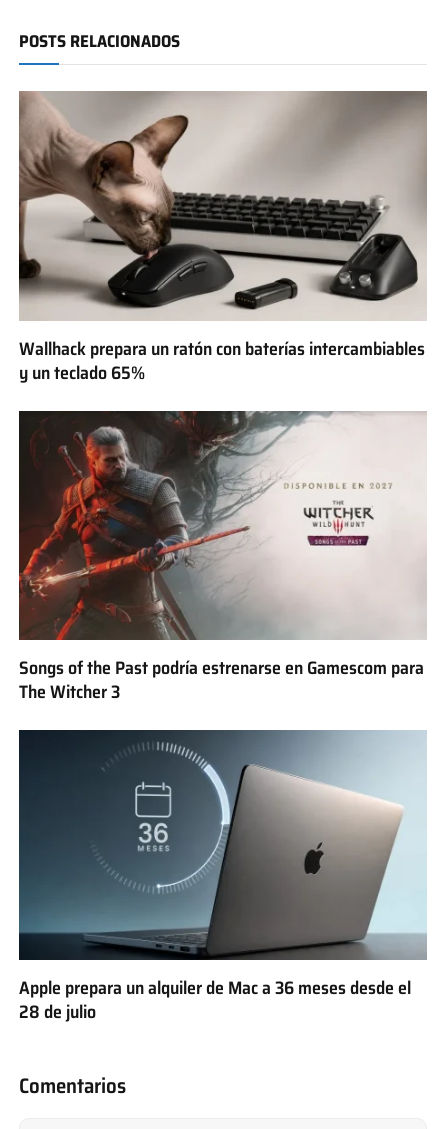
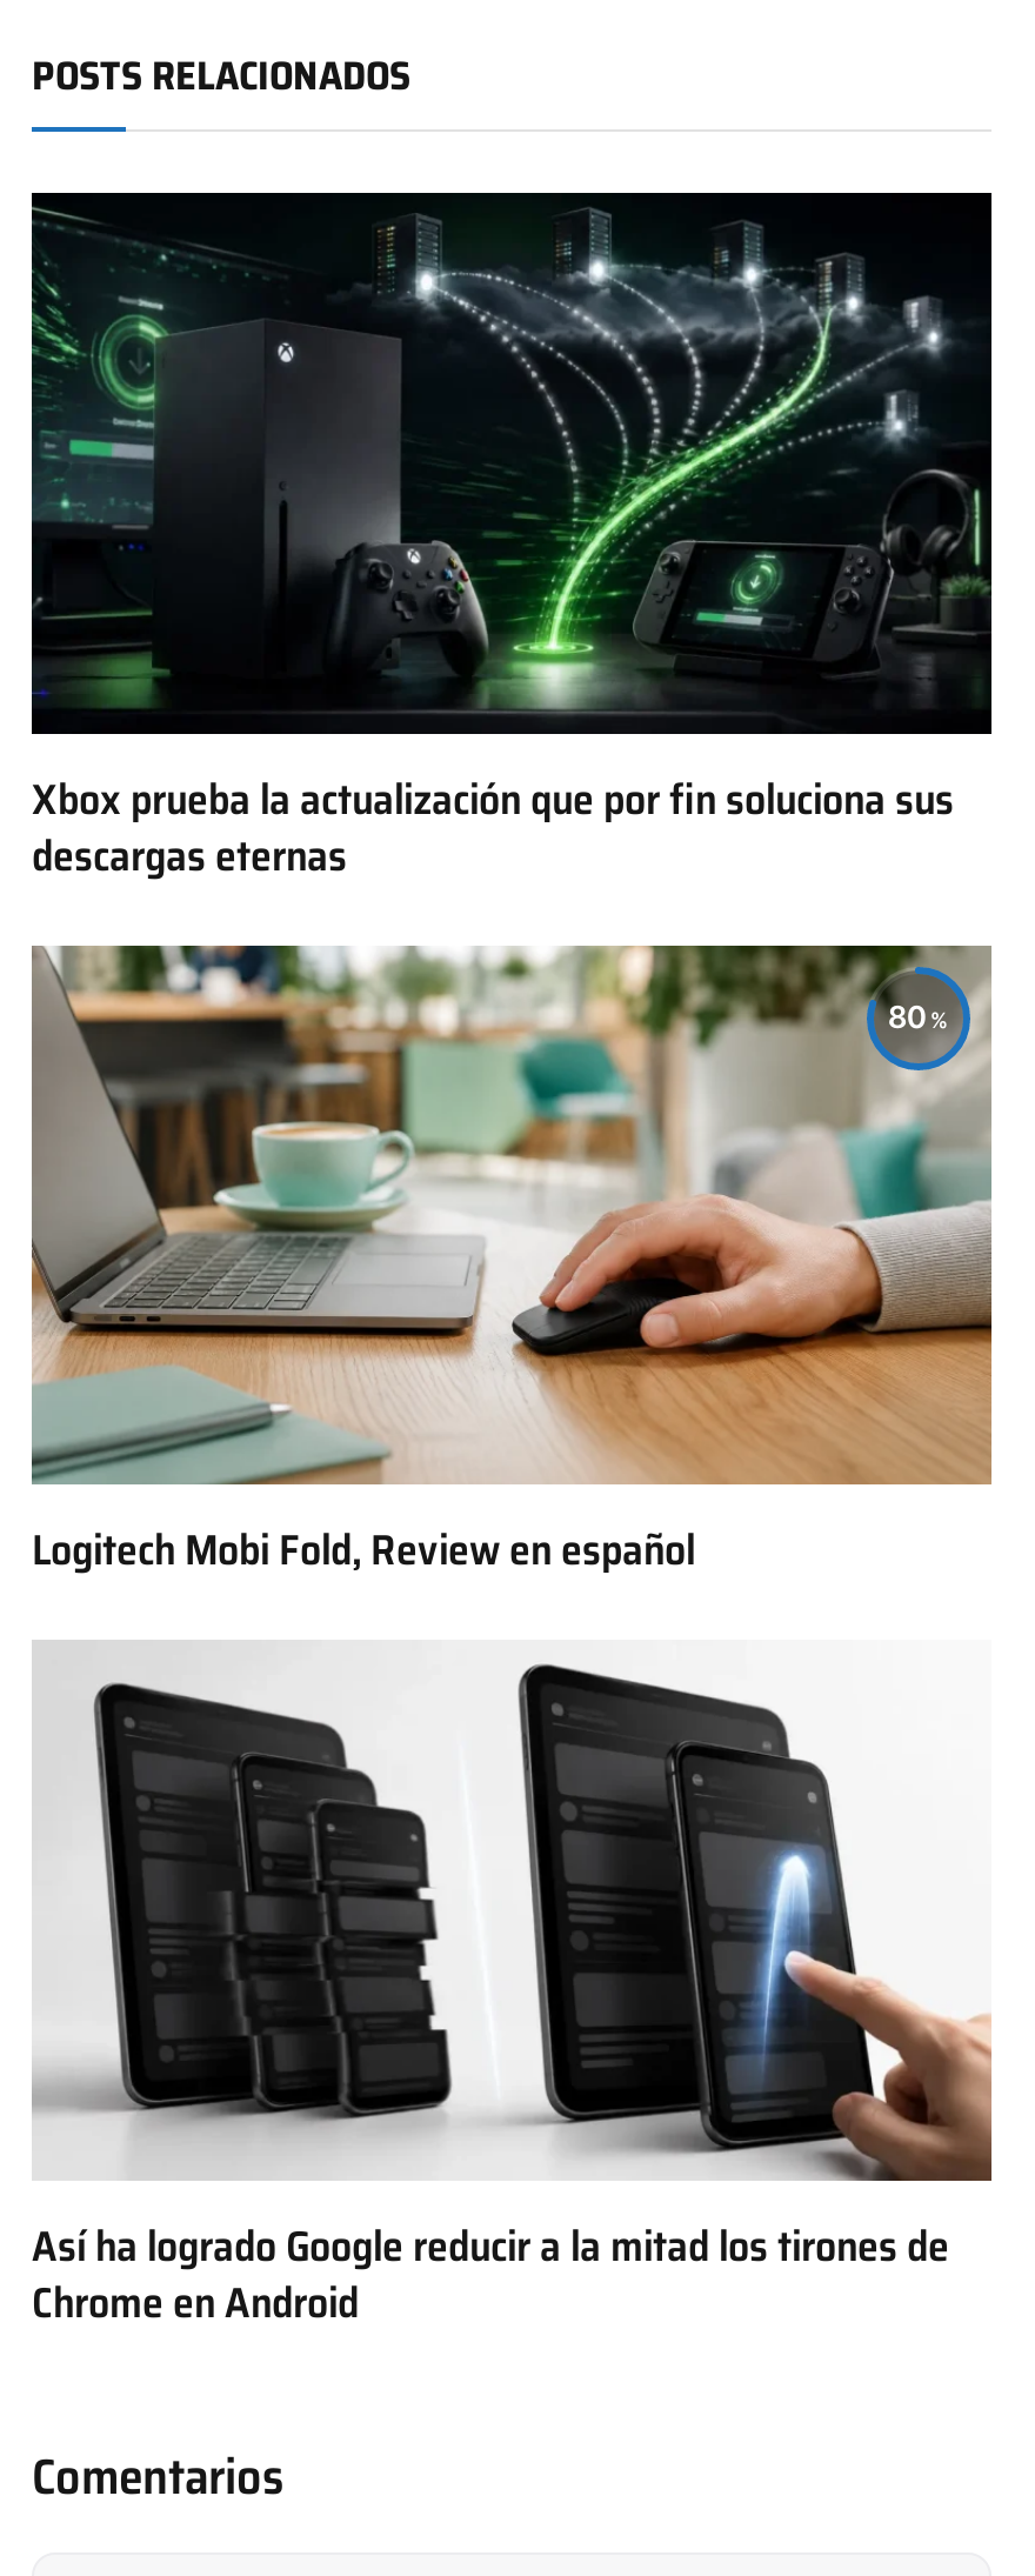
[18,90,428,387] [image] | Wallhack prepara un ratón con baterías intercambiables | y un teclado 65% -> [29,191,994,1036] [image] | Xbox prueba la actualización que por fin soluciona sus | descargas eternas | 80
[19,410,426,706] [image] | Songs of the Past podría estrenarse en Gamescom para | The Witcher 3 -> [29,943,994,1584] [image] | Logitech Mobi Fold, Review en español
[18,729,427,1026] [image] | Apple prepara un alquiler de Mac a 36 meses desde el | 28 de julio -> [32,1659,991,2336] [image] | Así ha logrado Google reducir a la mitad los tirones de | Chrome en Android

